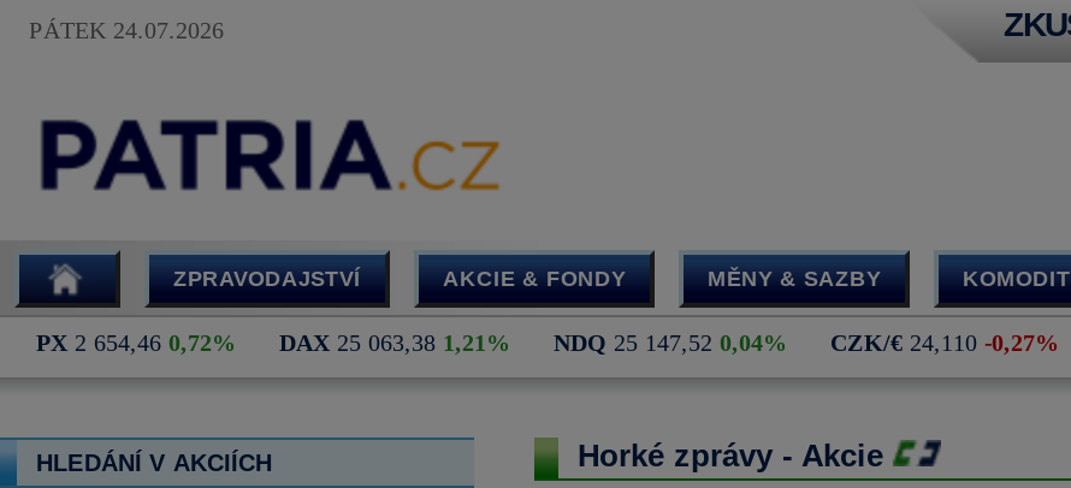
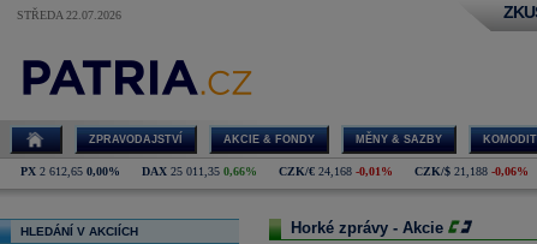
[29,17,224,43] PÁTEK 24.07.2026 -> [17,8,121,22] STŘEDA 22.07.2026
[36,329,1059,356] PX 2 654,46 0,72% | DAX 25 063,38 1,21% | NDQ 25 147,52 0,04% | CZK/€ 24,110 -0,27% -> [20,165,529,178] PX 2 612,65 0,00% | DAX 25 011,35 0,66% | CZK/€ 24,168 -0,01% | CZK/$ 21,188 -0,06%

